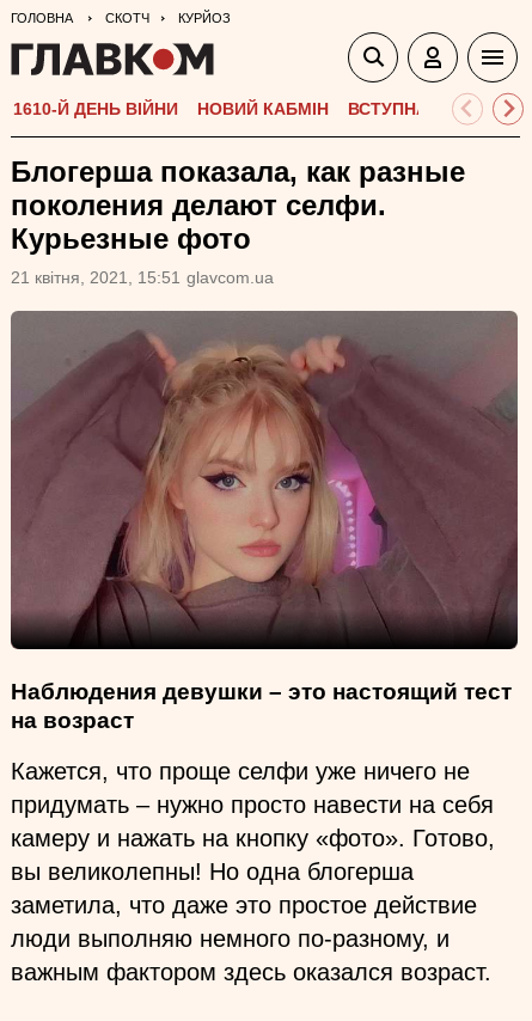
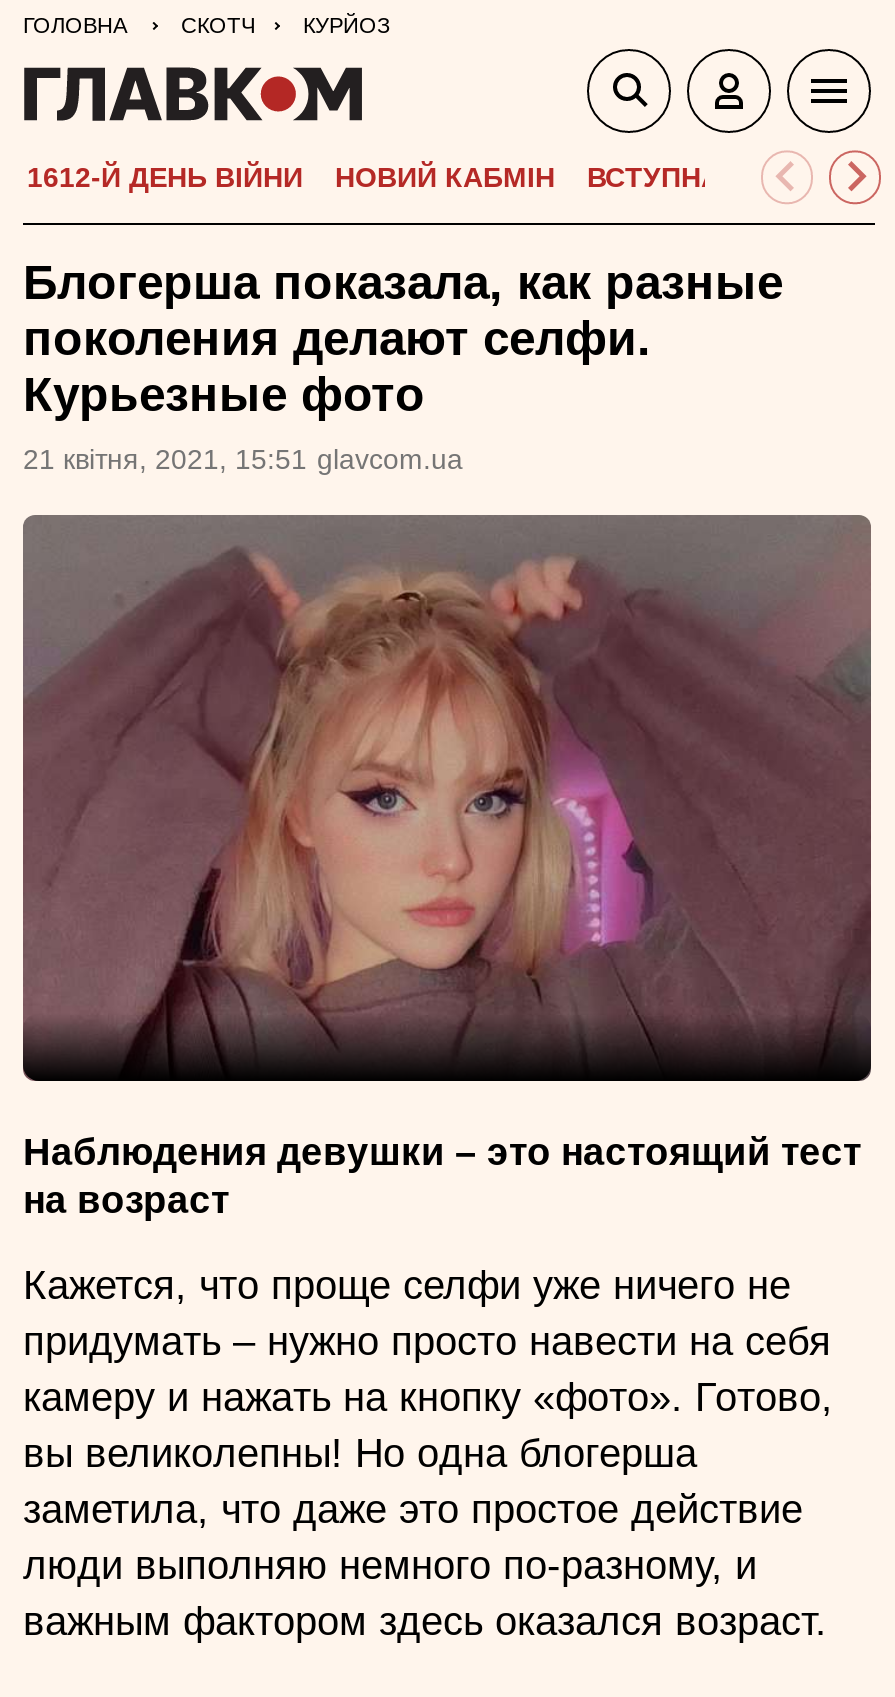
[13,99,178,118] 1610-Й ДЕНЬ ВІЙНИ -> [27,161,303,193] 1612-Й ДЕНЬ ВІЙНИ

